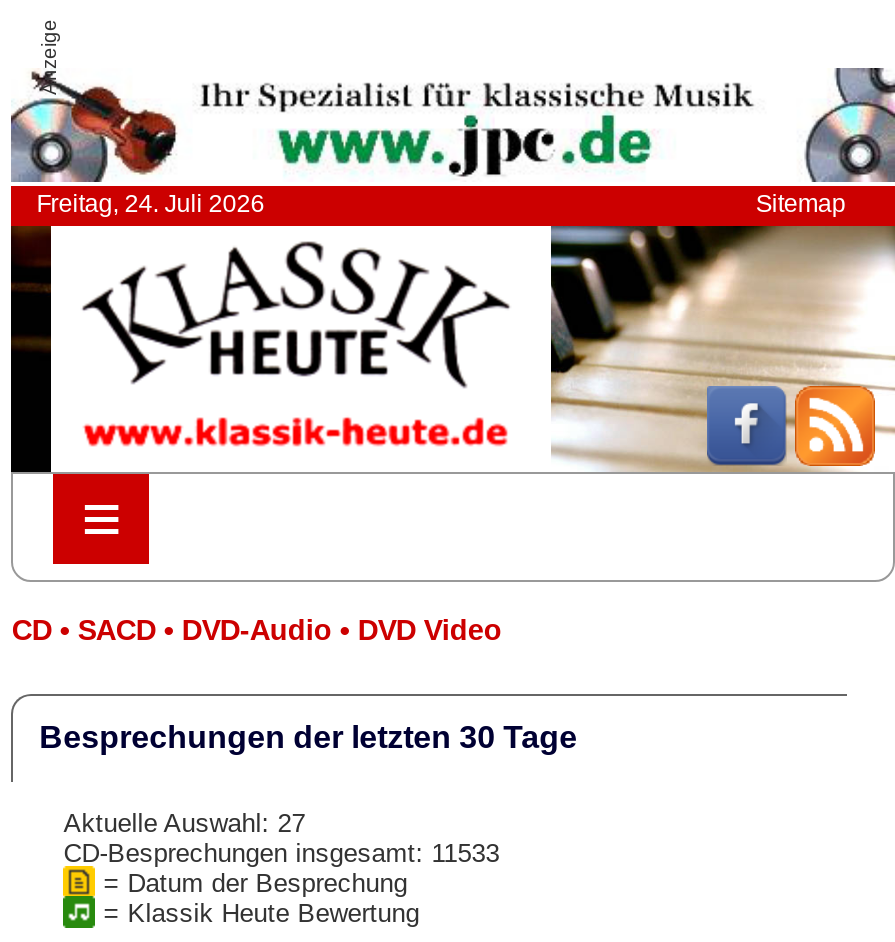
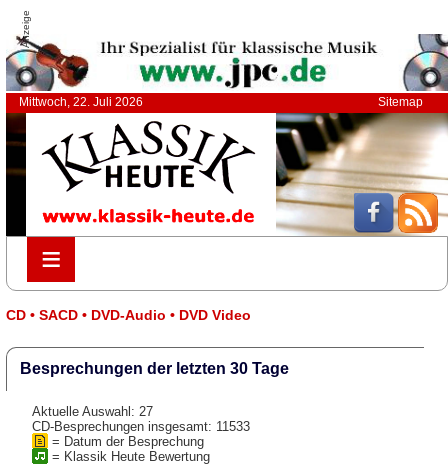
[36,190,264,218] Freitag, 24. Juli 2026 -> [19,95,143,109] Mittwoch, 22. Juli 2026

